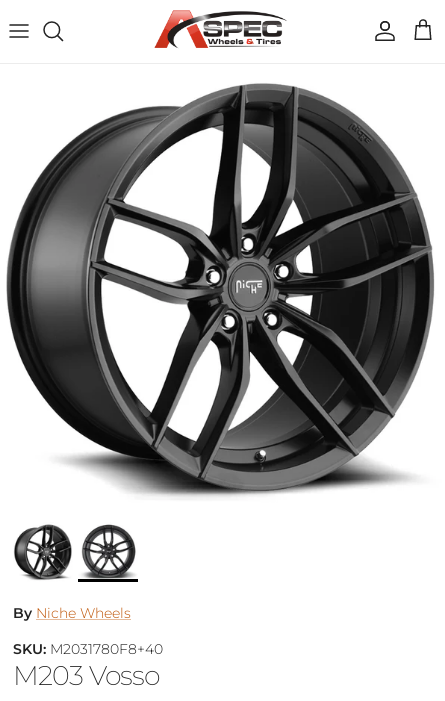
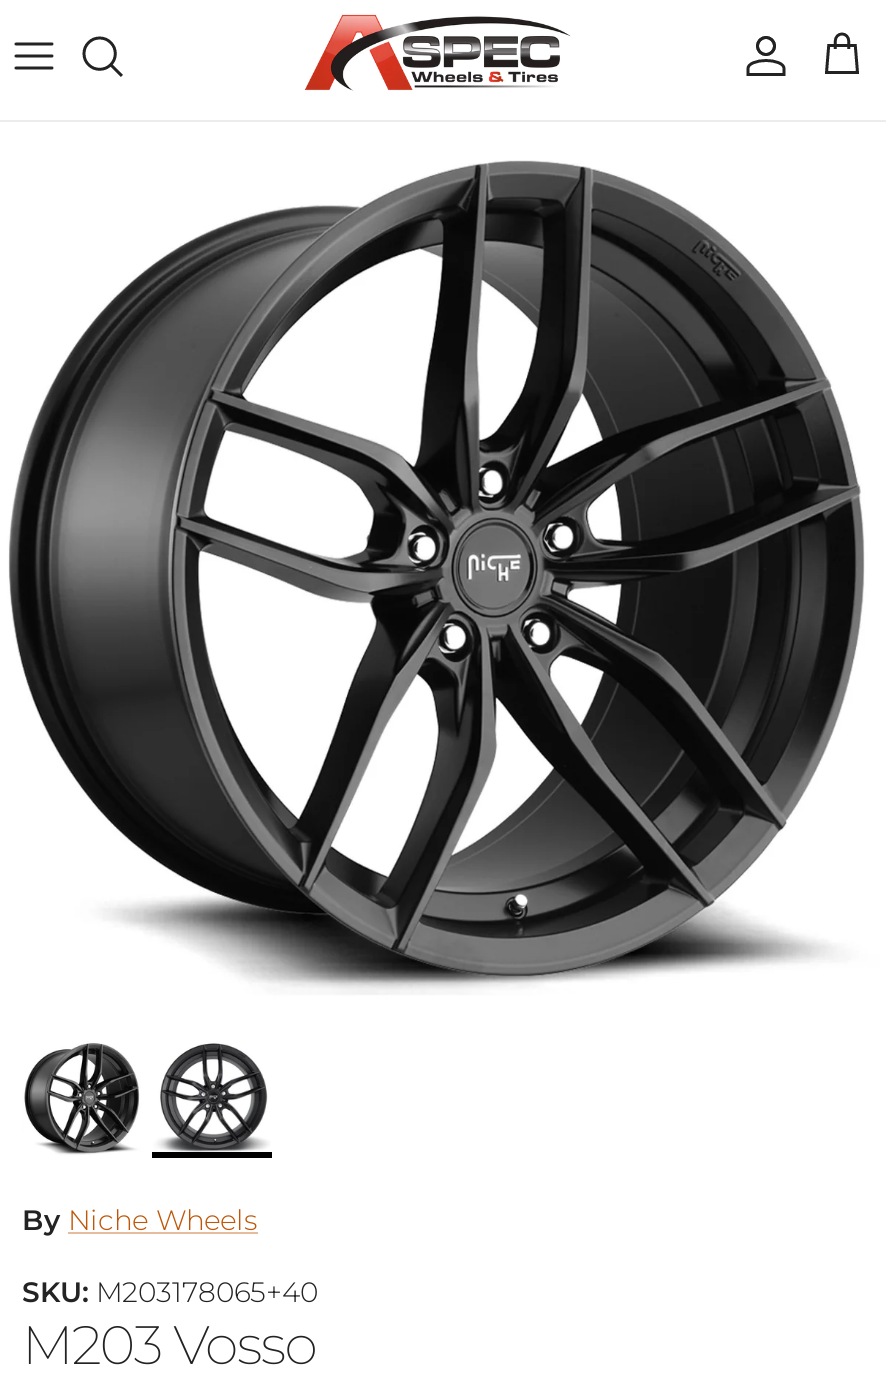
[13,640,163,658] SKU: M2031780F8+40 -> [22,1274,318,1310] SKU: M203178065+40

